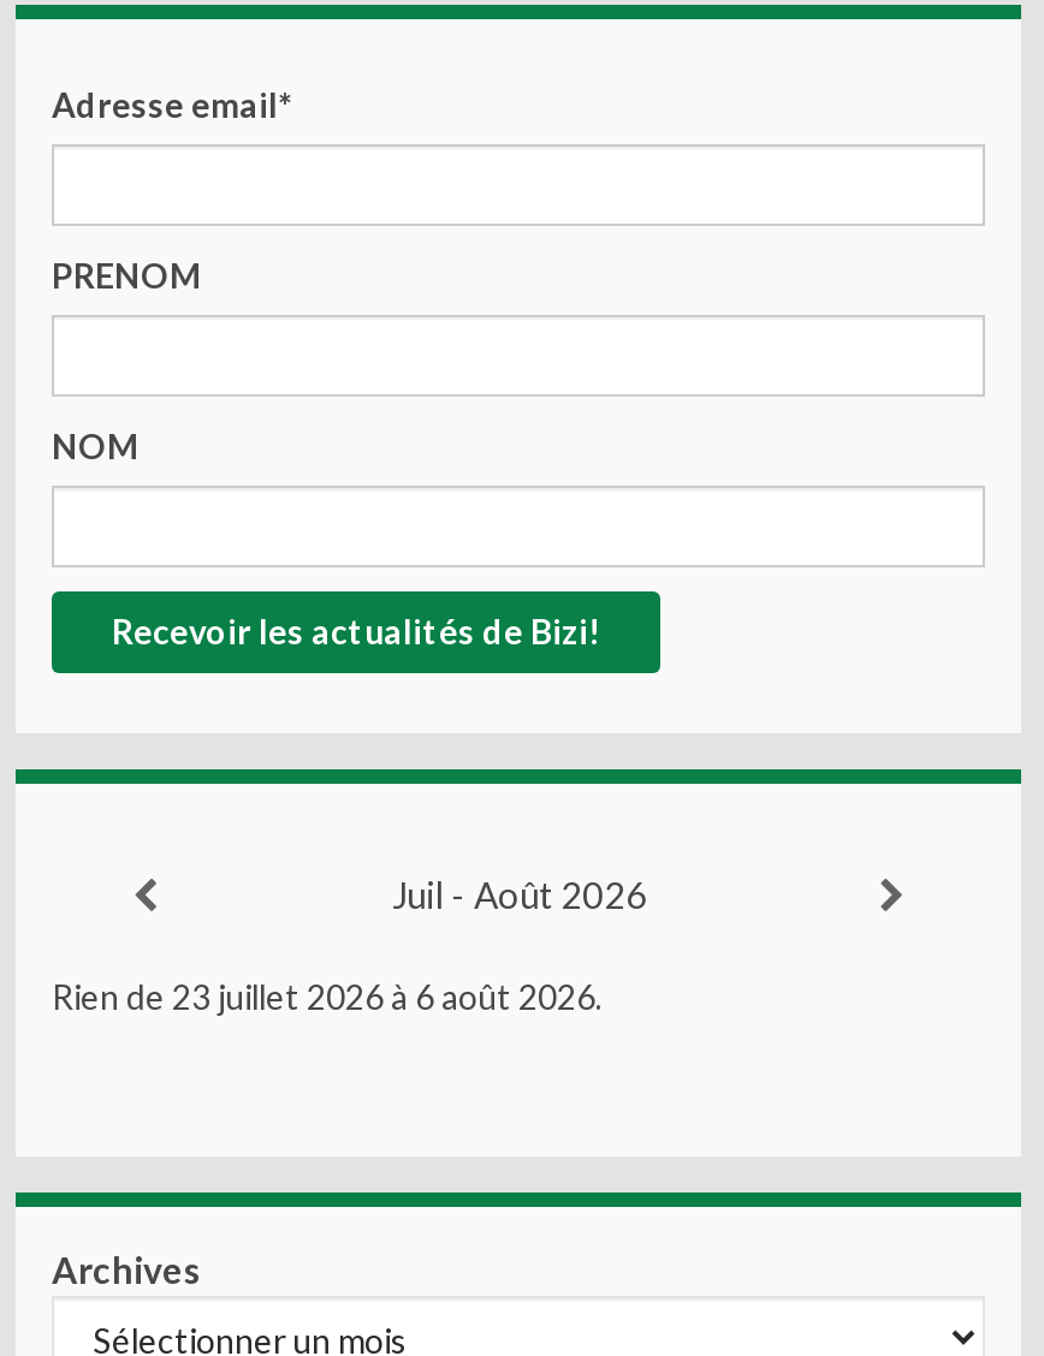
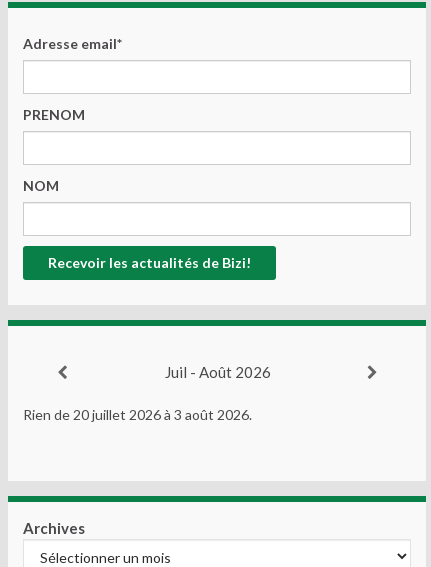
[52,976,603,1017] Rien de 23 juillet 2026 à 6 août 2026. -> [23,406,252,423] Rien de 20 juillet 2026 à 3 août 2026.

